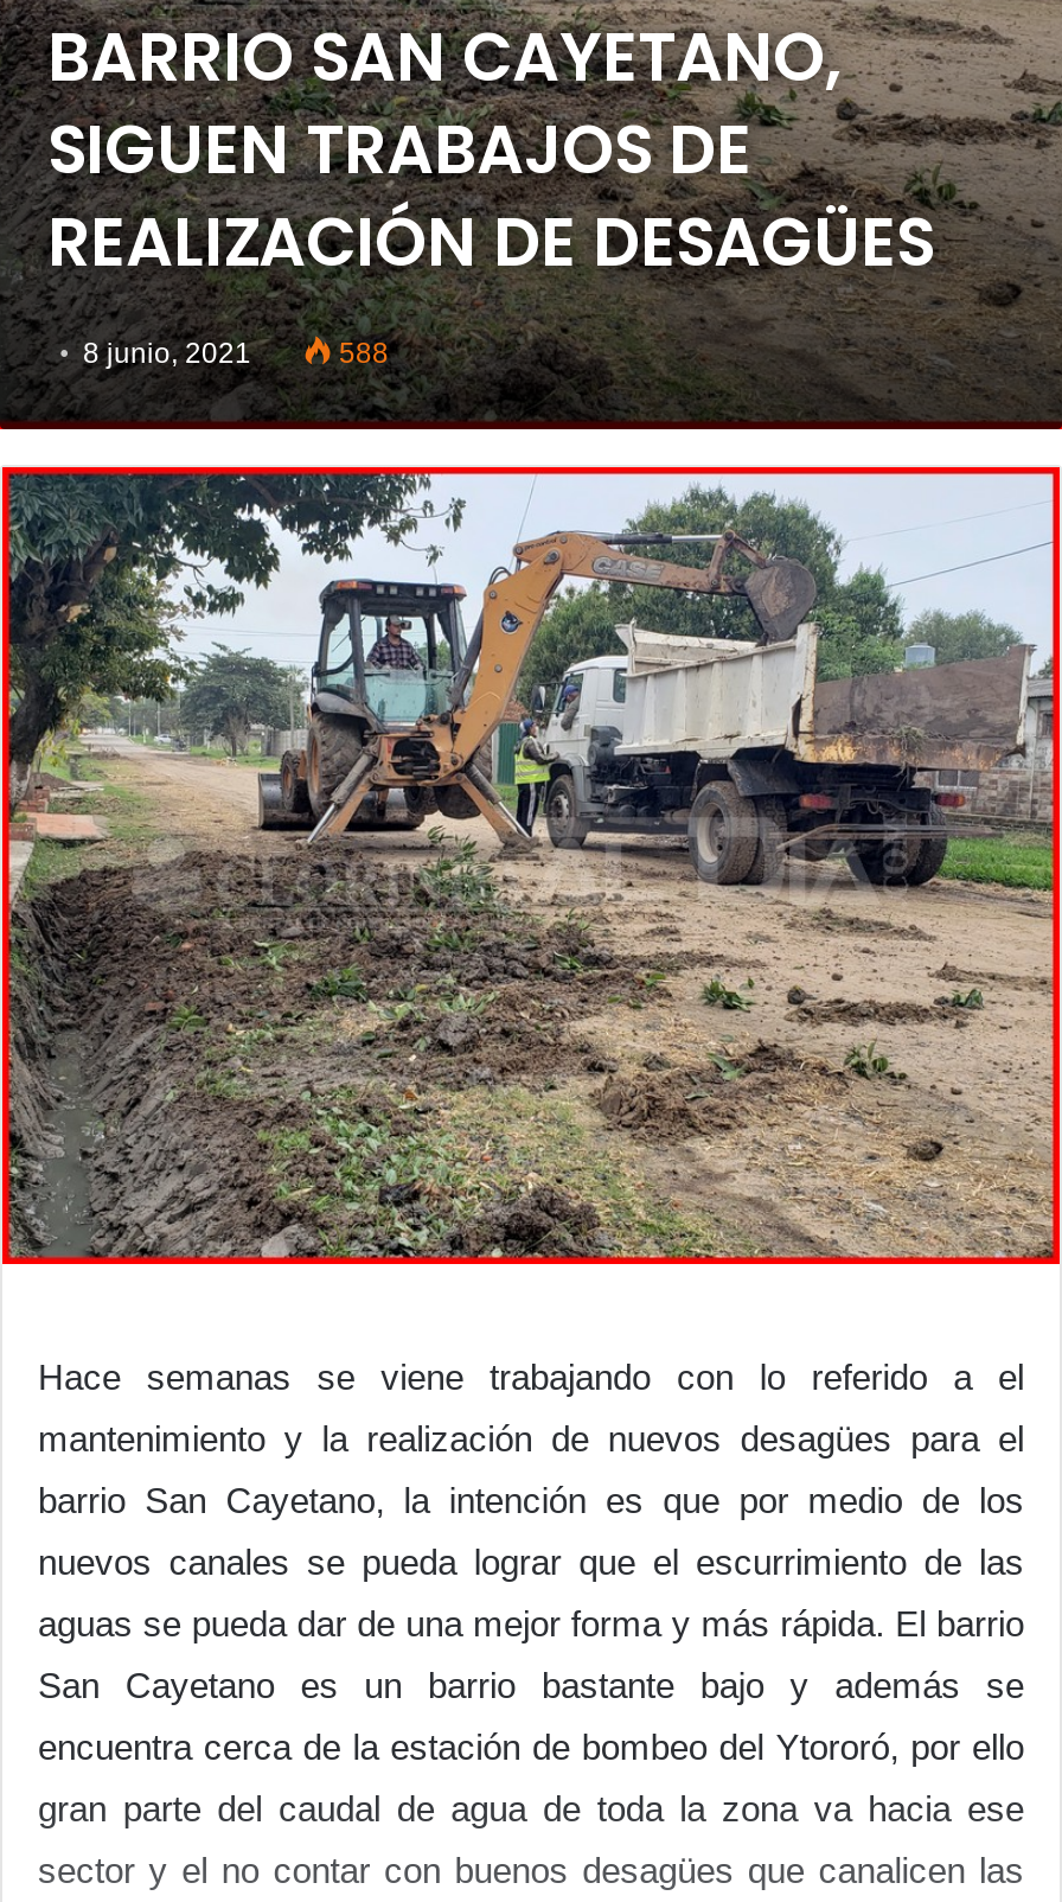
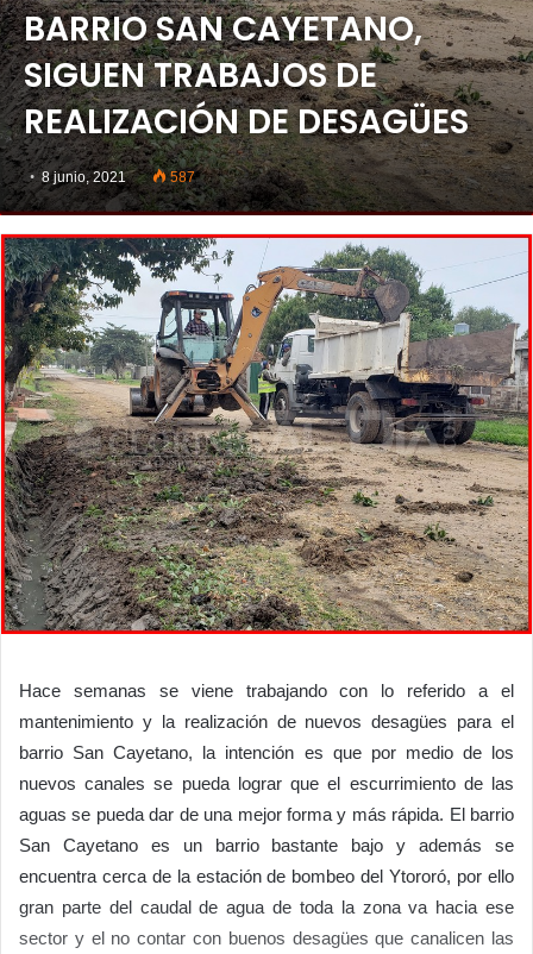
[332,337,389,371] 588 -> [167,169,195,186] 587

